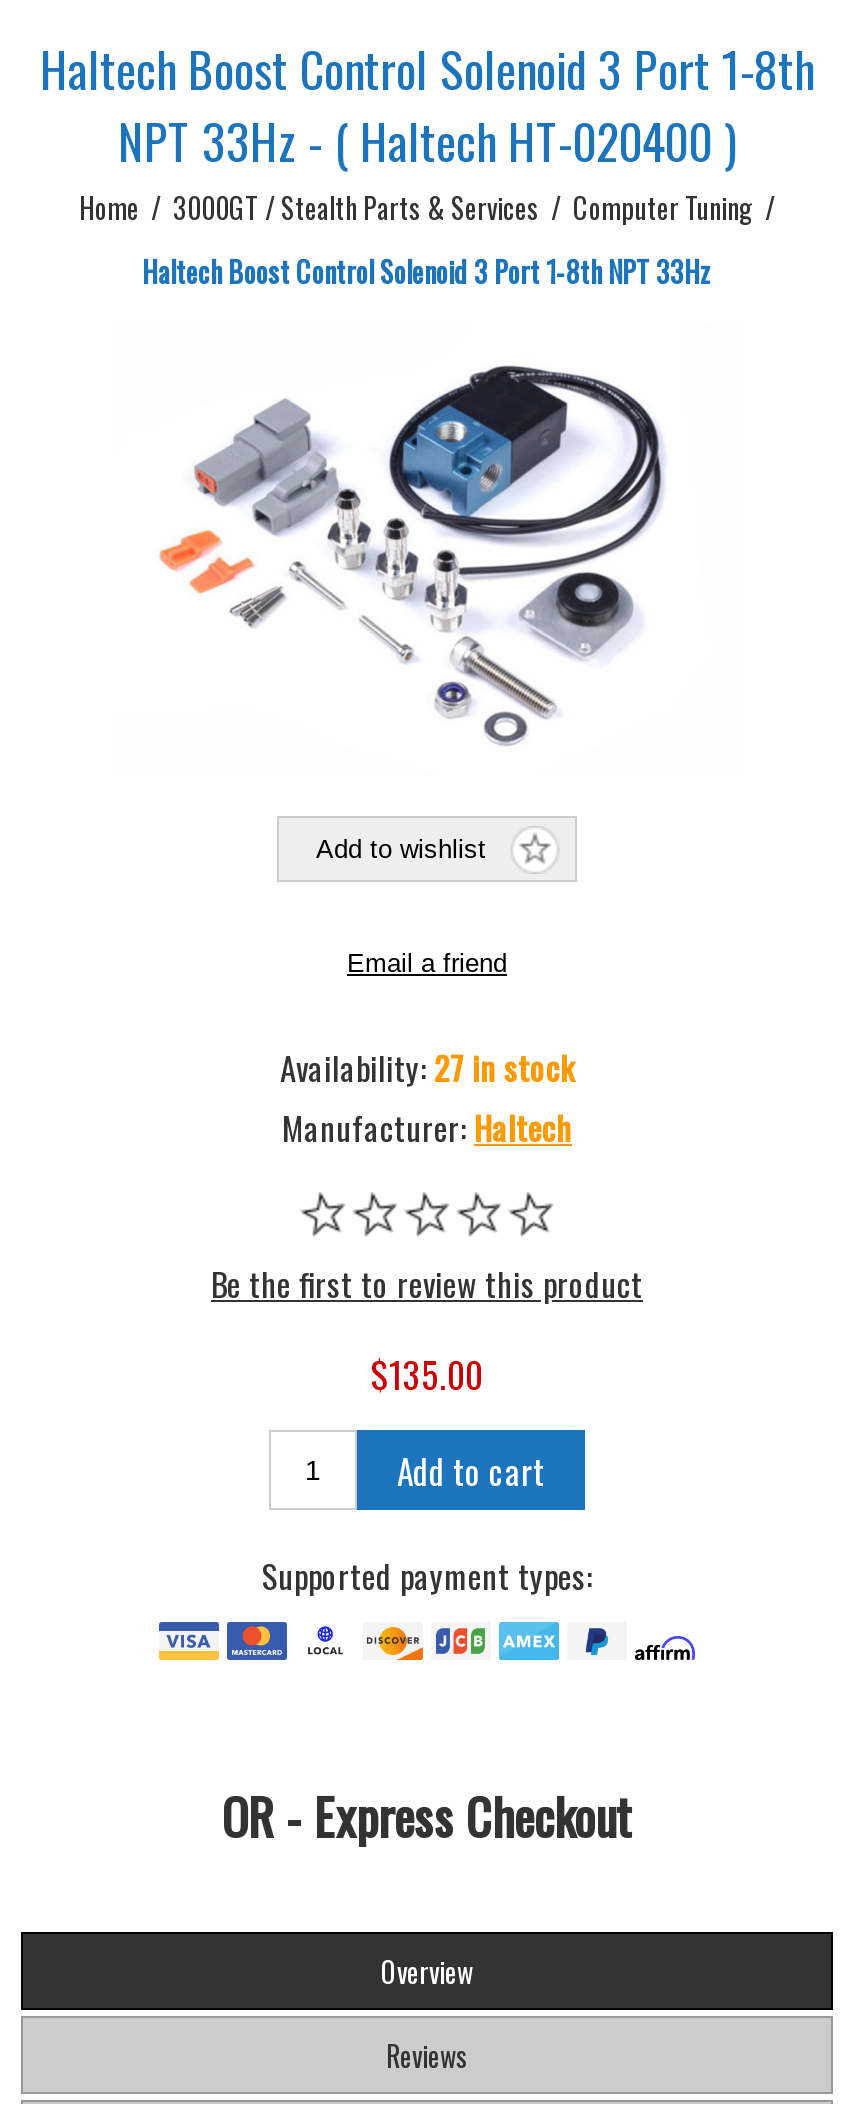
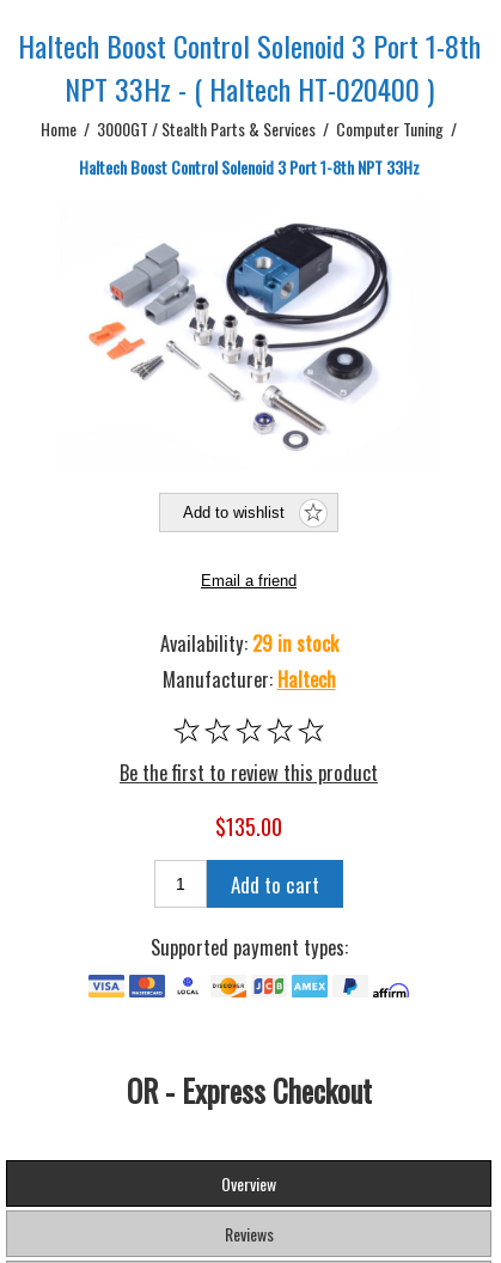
[280,1041,574,1091] Availability: 27 in stock -> [160,627,338,657] Availability: 29 in stock

